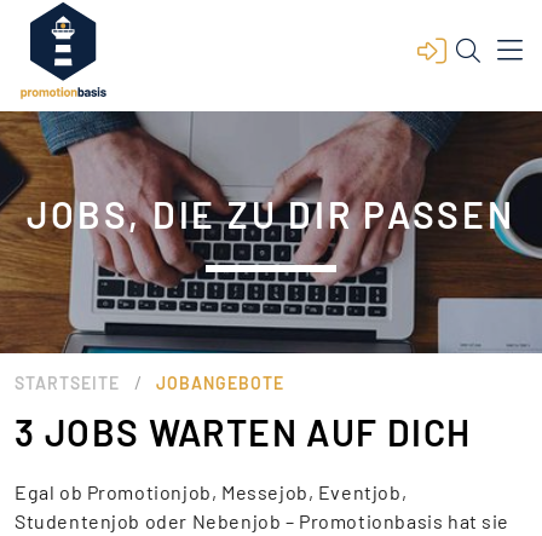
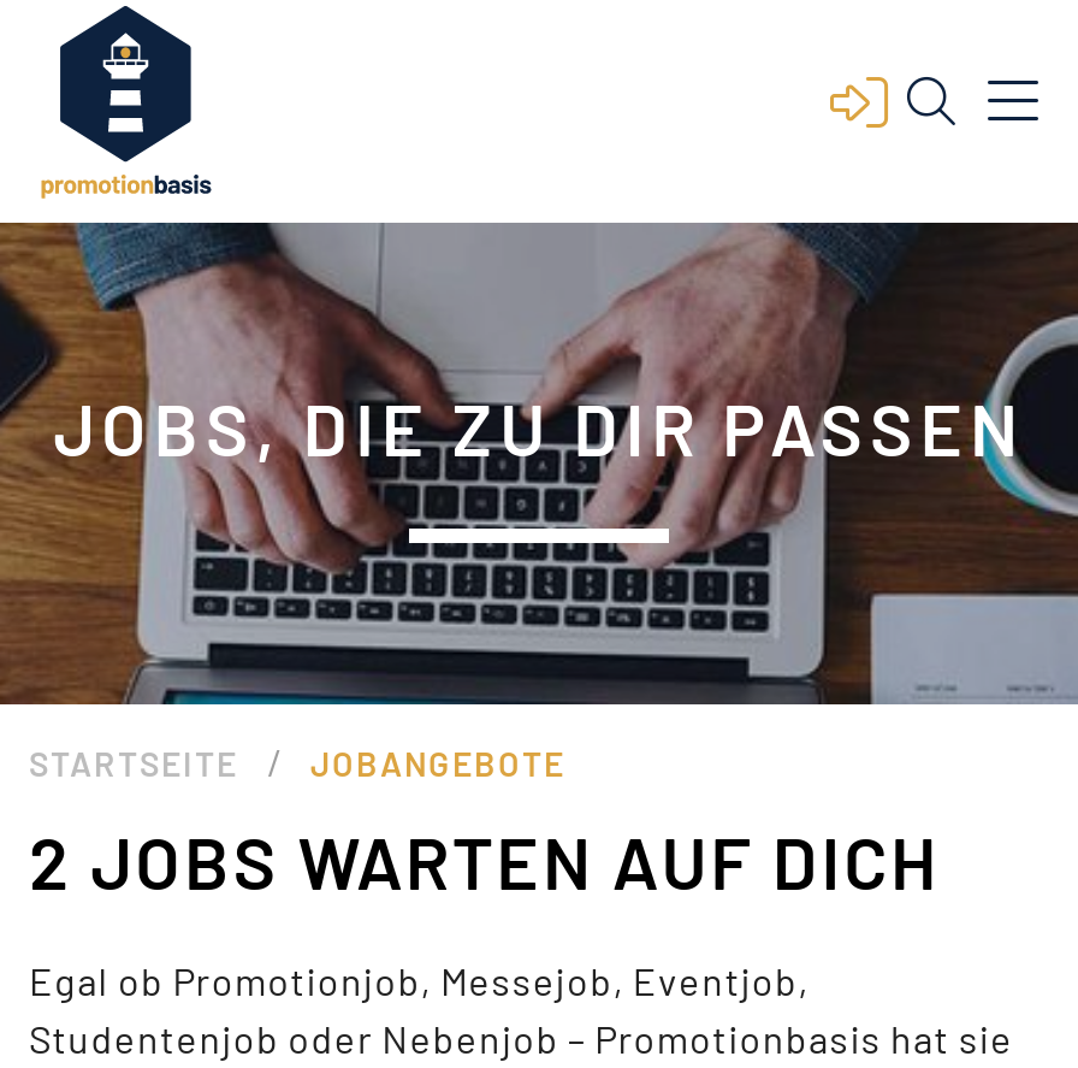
[15,410,471,454] 3 JOBS WARTEN AUF DICH -> [29,818,939,904] 2 JOBS WARTEN AUF DICH

